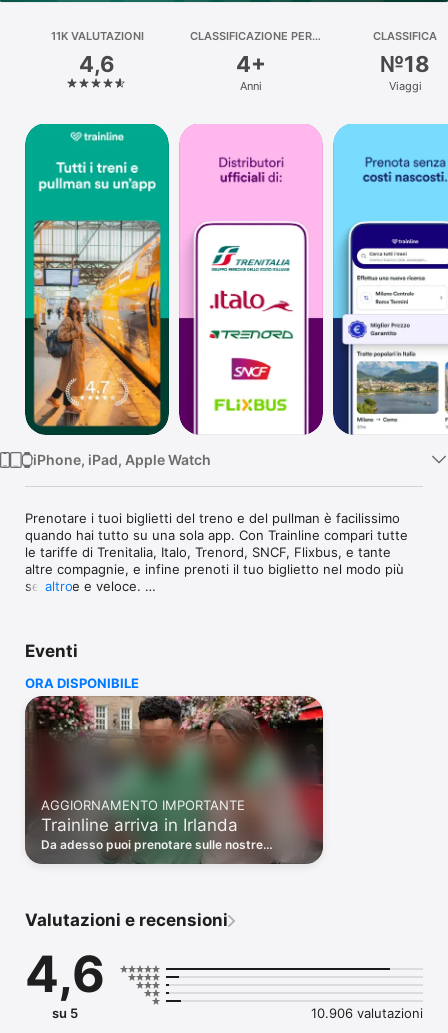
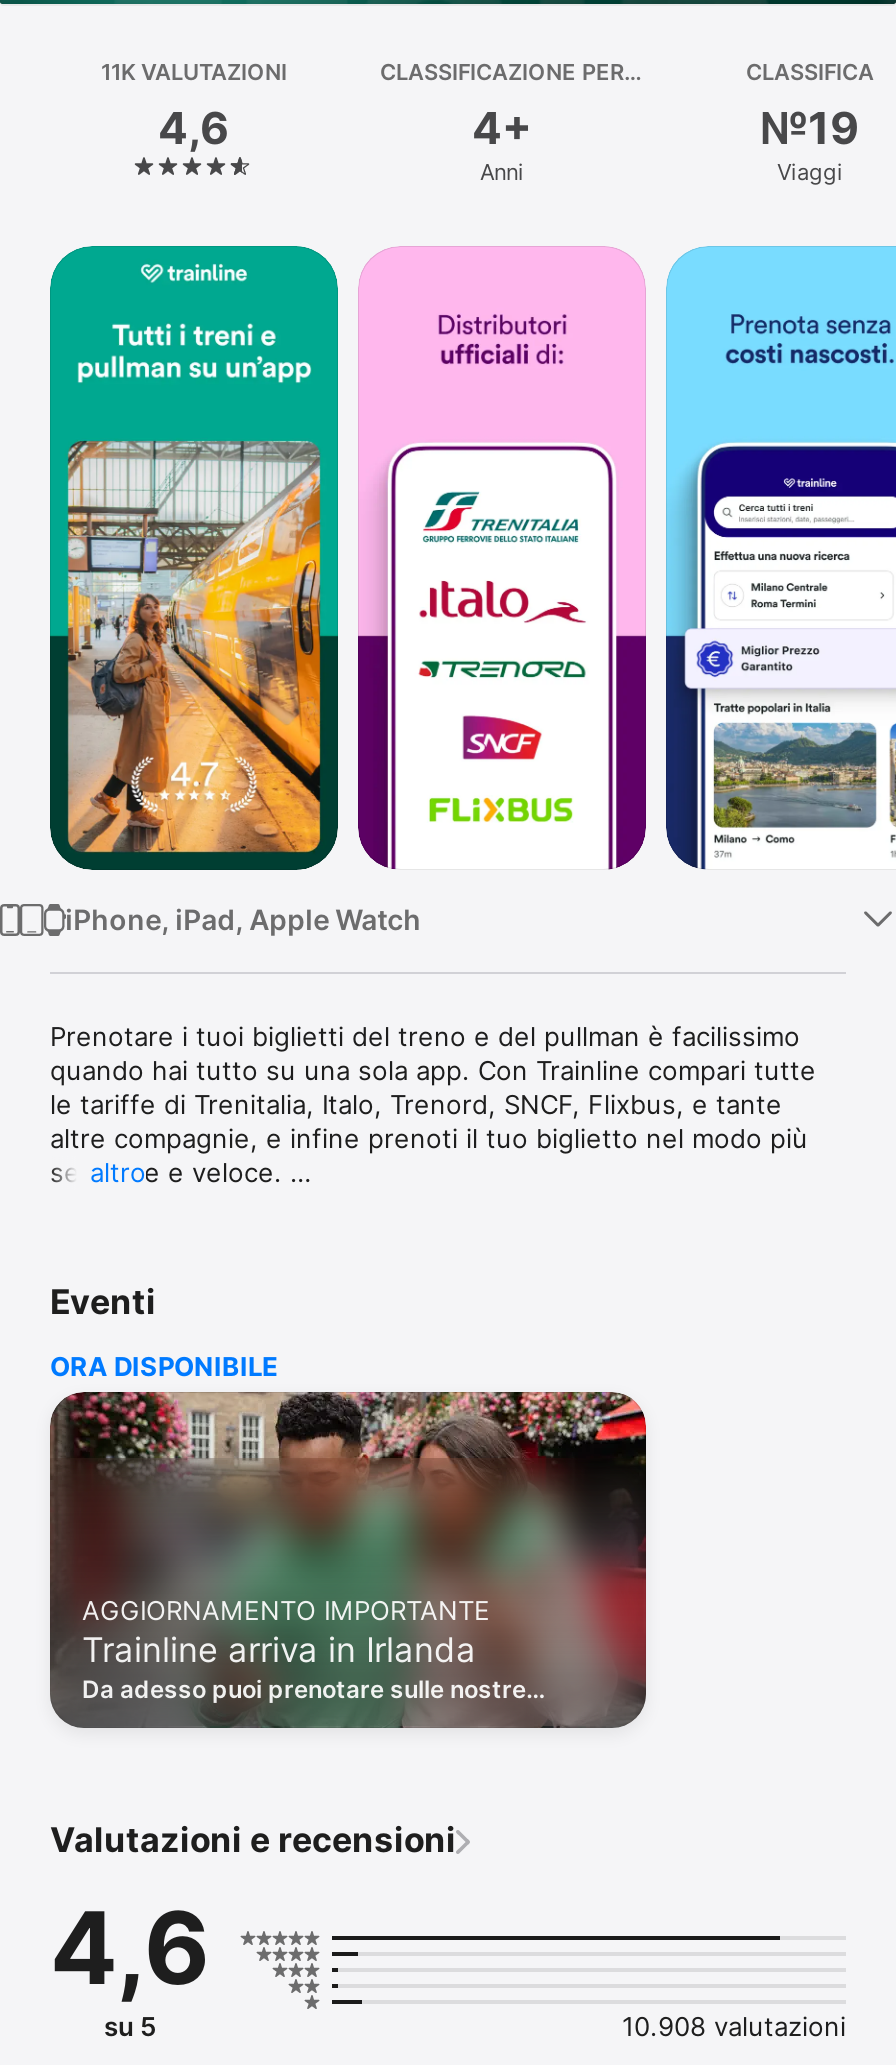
[380,51,430,77] №18 -> [760,102,860,154] №19
[311,1005,423,1021] 10.906 valutazioni -> [622,2010,846,2042] 10.908 valutazioni

